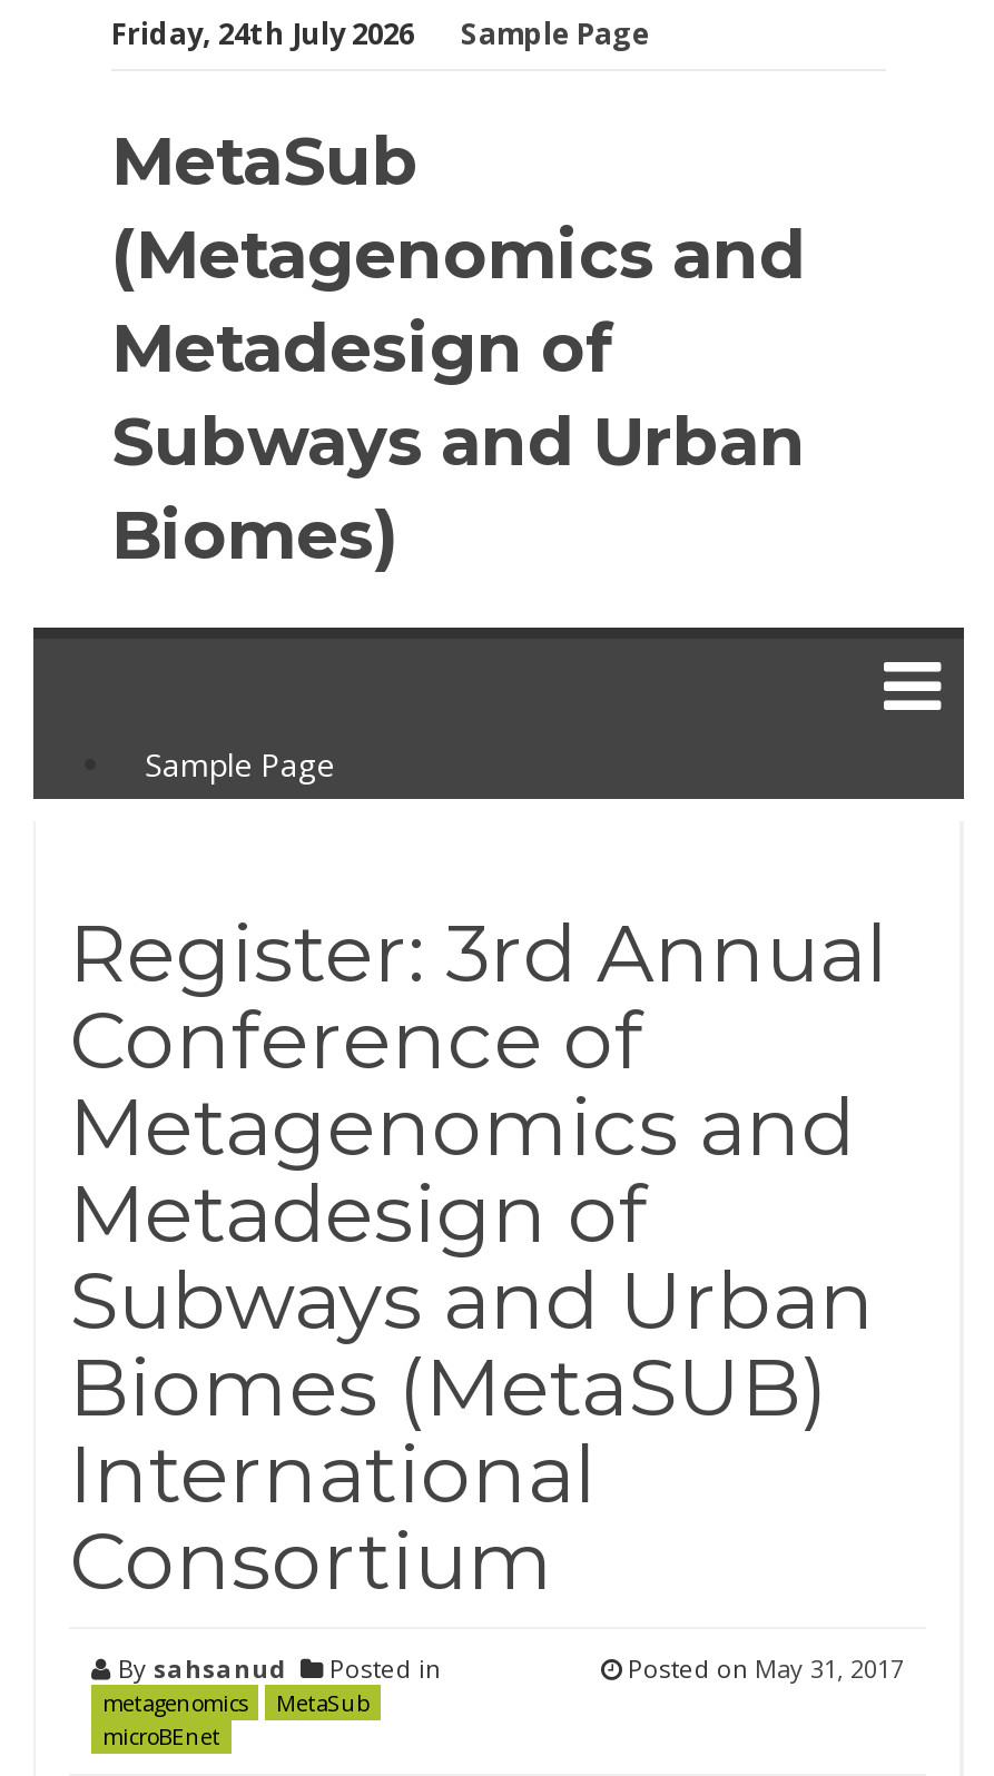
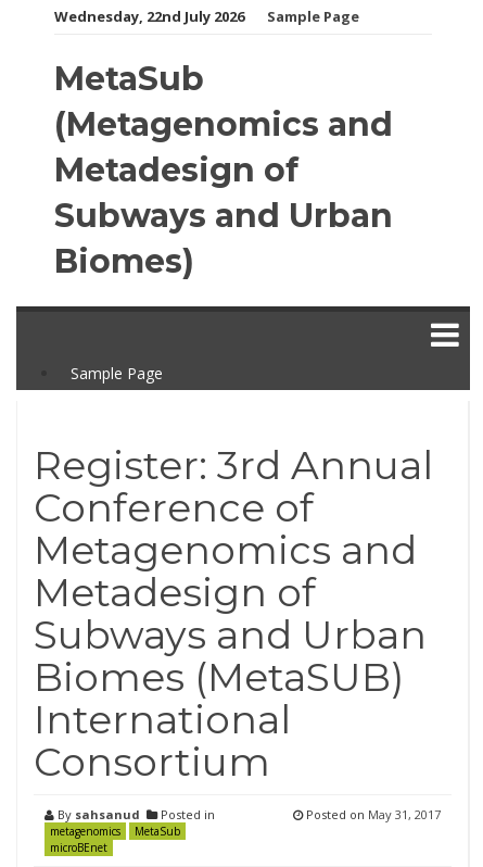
[111,13,414,53] Friday, 24th July 2026 -> [54,7,244,26] Wednesday, 22nd July 2026

